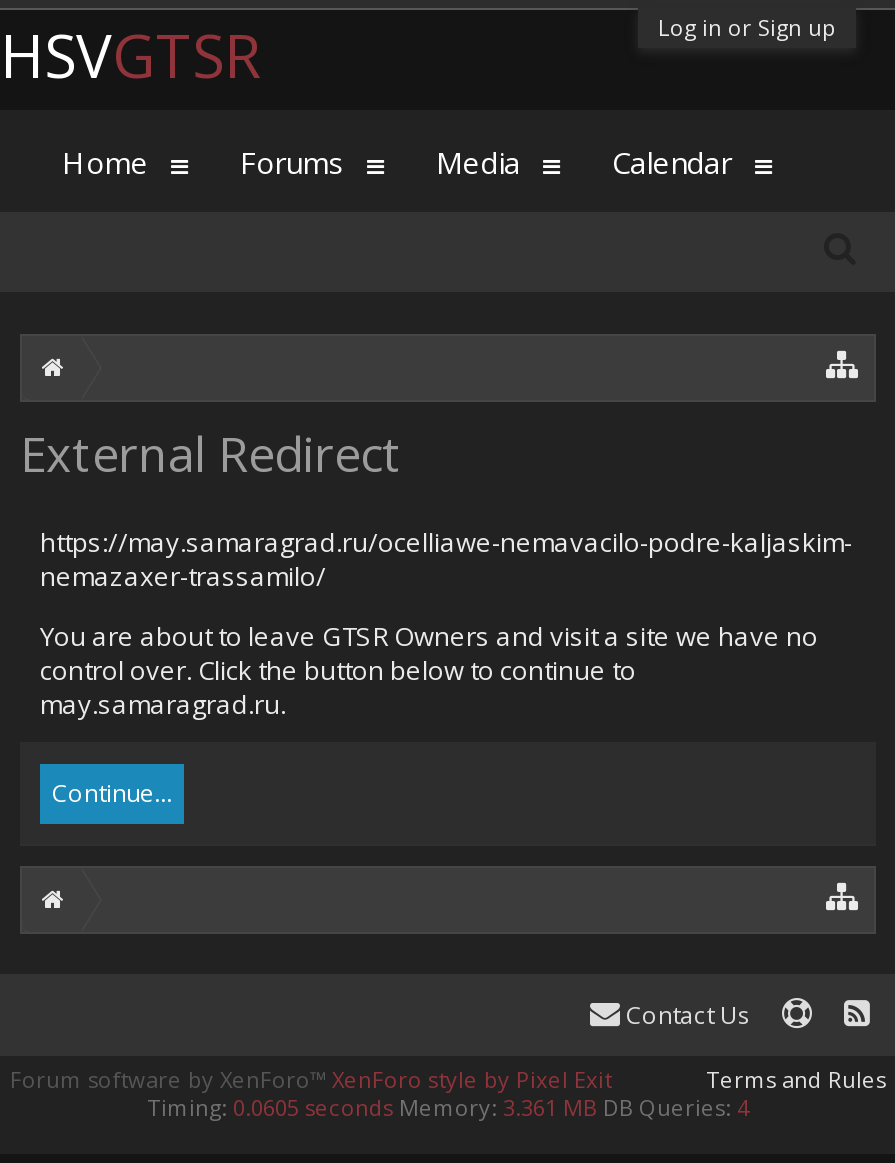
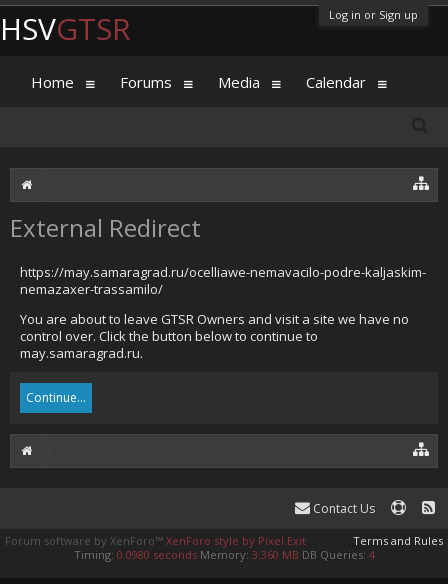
[147,1092,749,1122] Timing: 0.0605 seconds Memory: 3.361 MB DB Queries: 4 -> [73,547,374,562] Timing: 0.0980 seconds Memory: 3.360 MB DB Queries: 4

